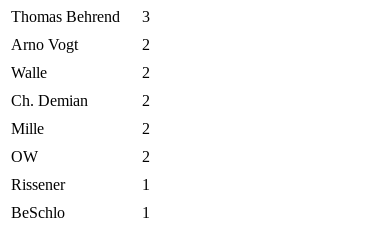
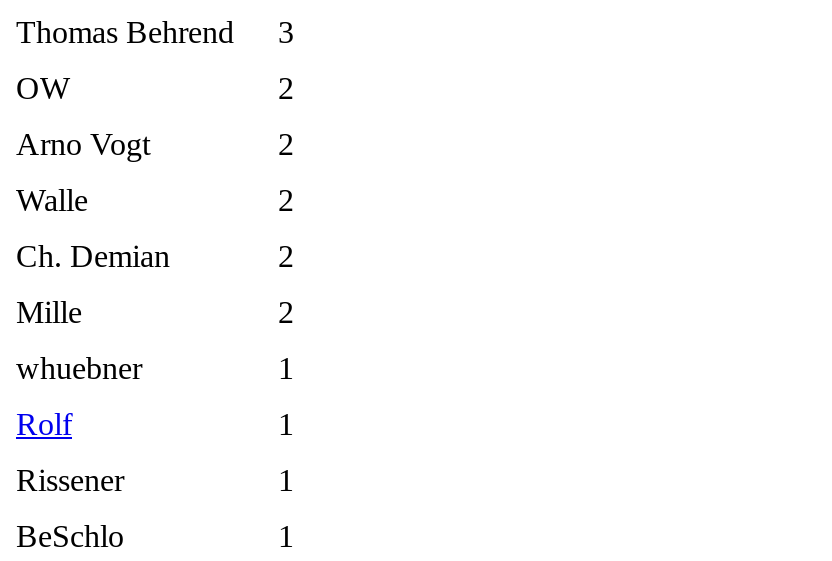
none -> [16,70,294,104] OW | 2
[11,148,150,165] OW | 2 -> [16,350,294,440] whuebner | 1 | Rolf | 1

